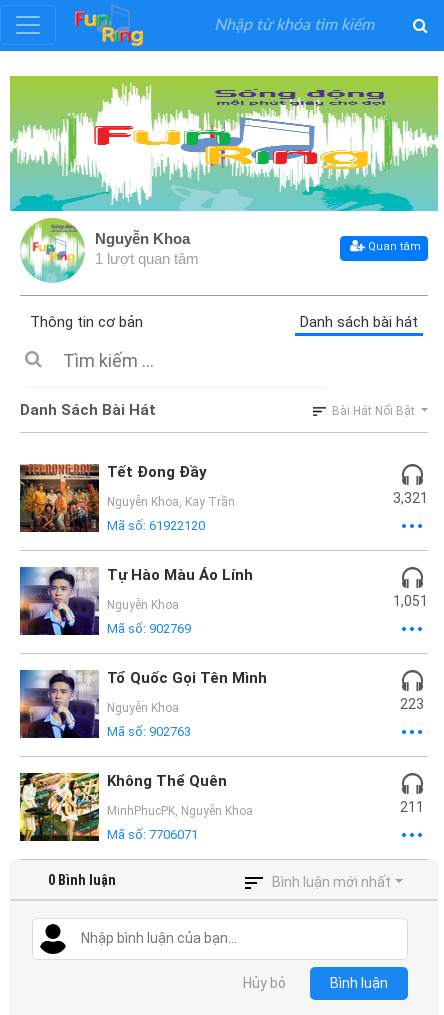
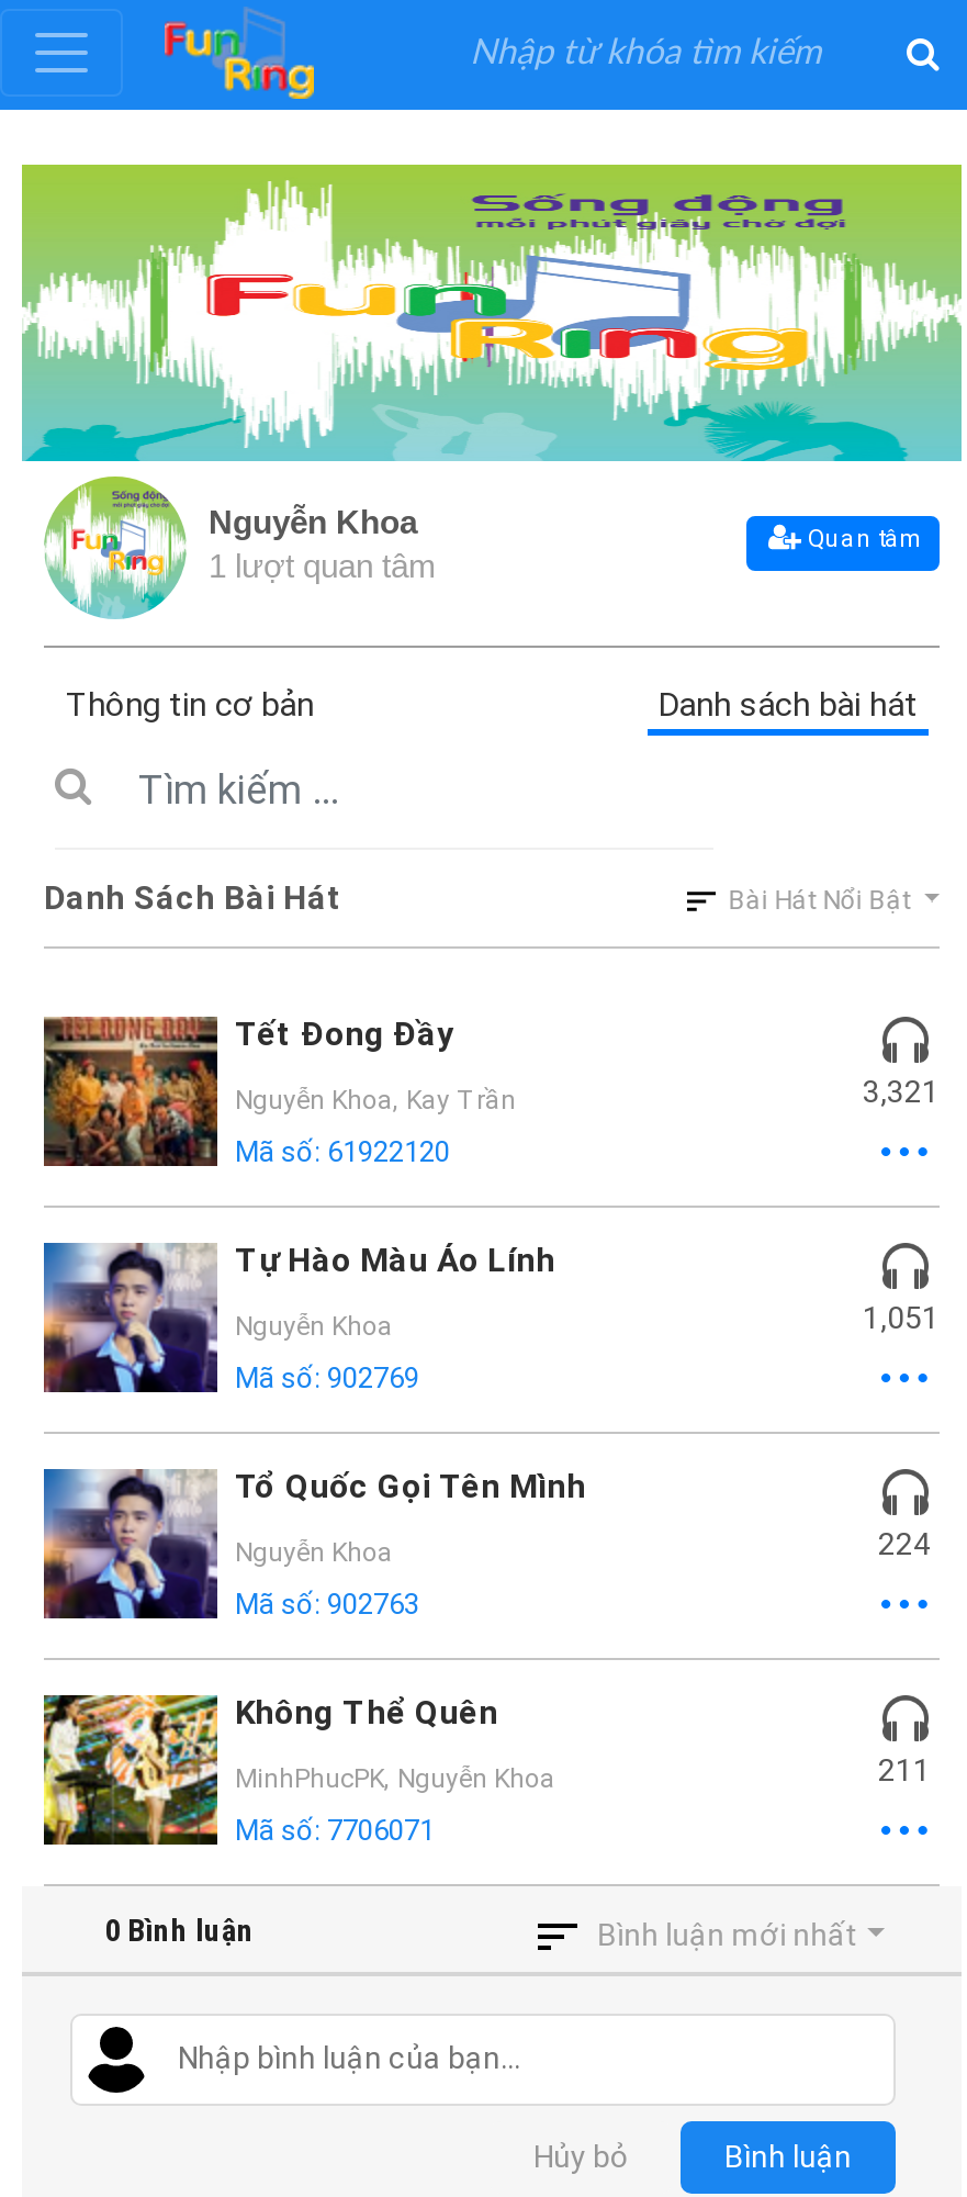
[400,696,424,712] 223 -> [878,1526,931,1561] 224

